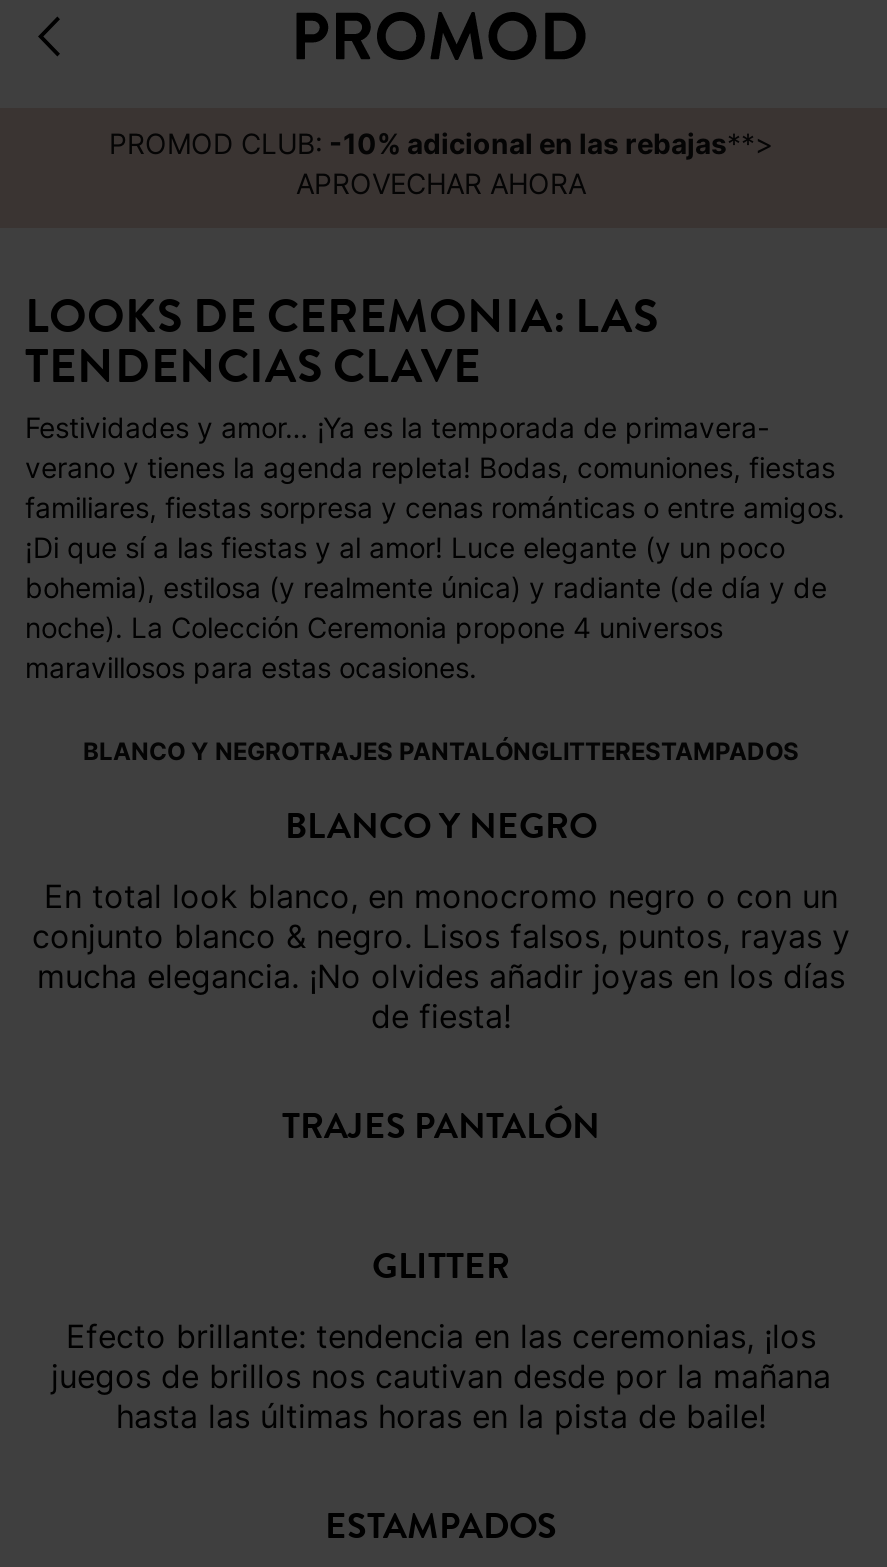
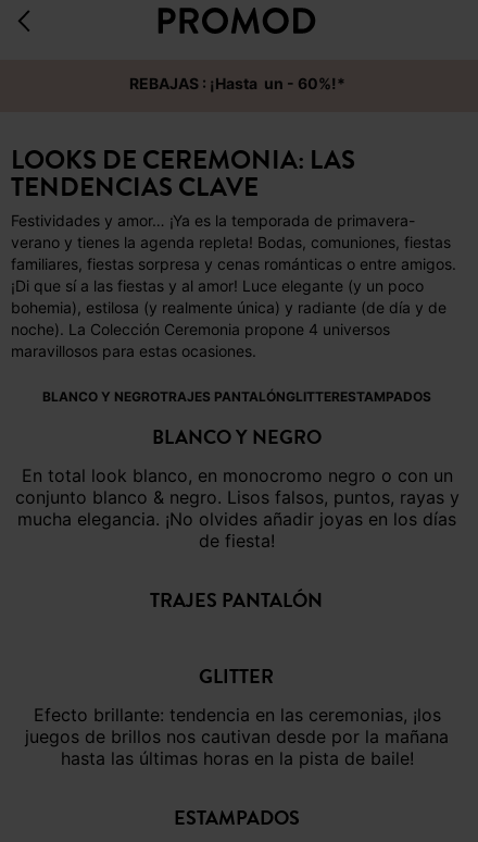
[127,126,773,200] PROMOD CLUB: -10% adicional en las rebajas**> | APROVECHAR AHORA -> [139,74,345,92] REBAJAS : ¡Hasta un - 60%!*

